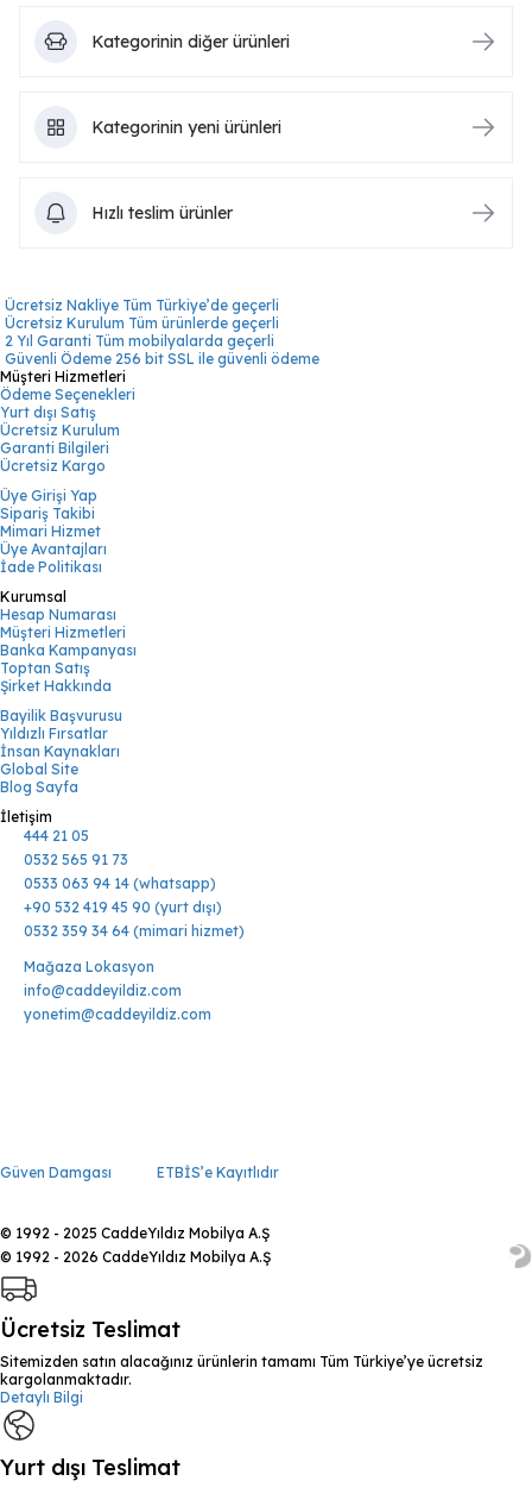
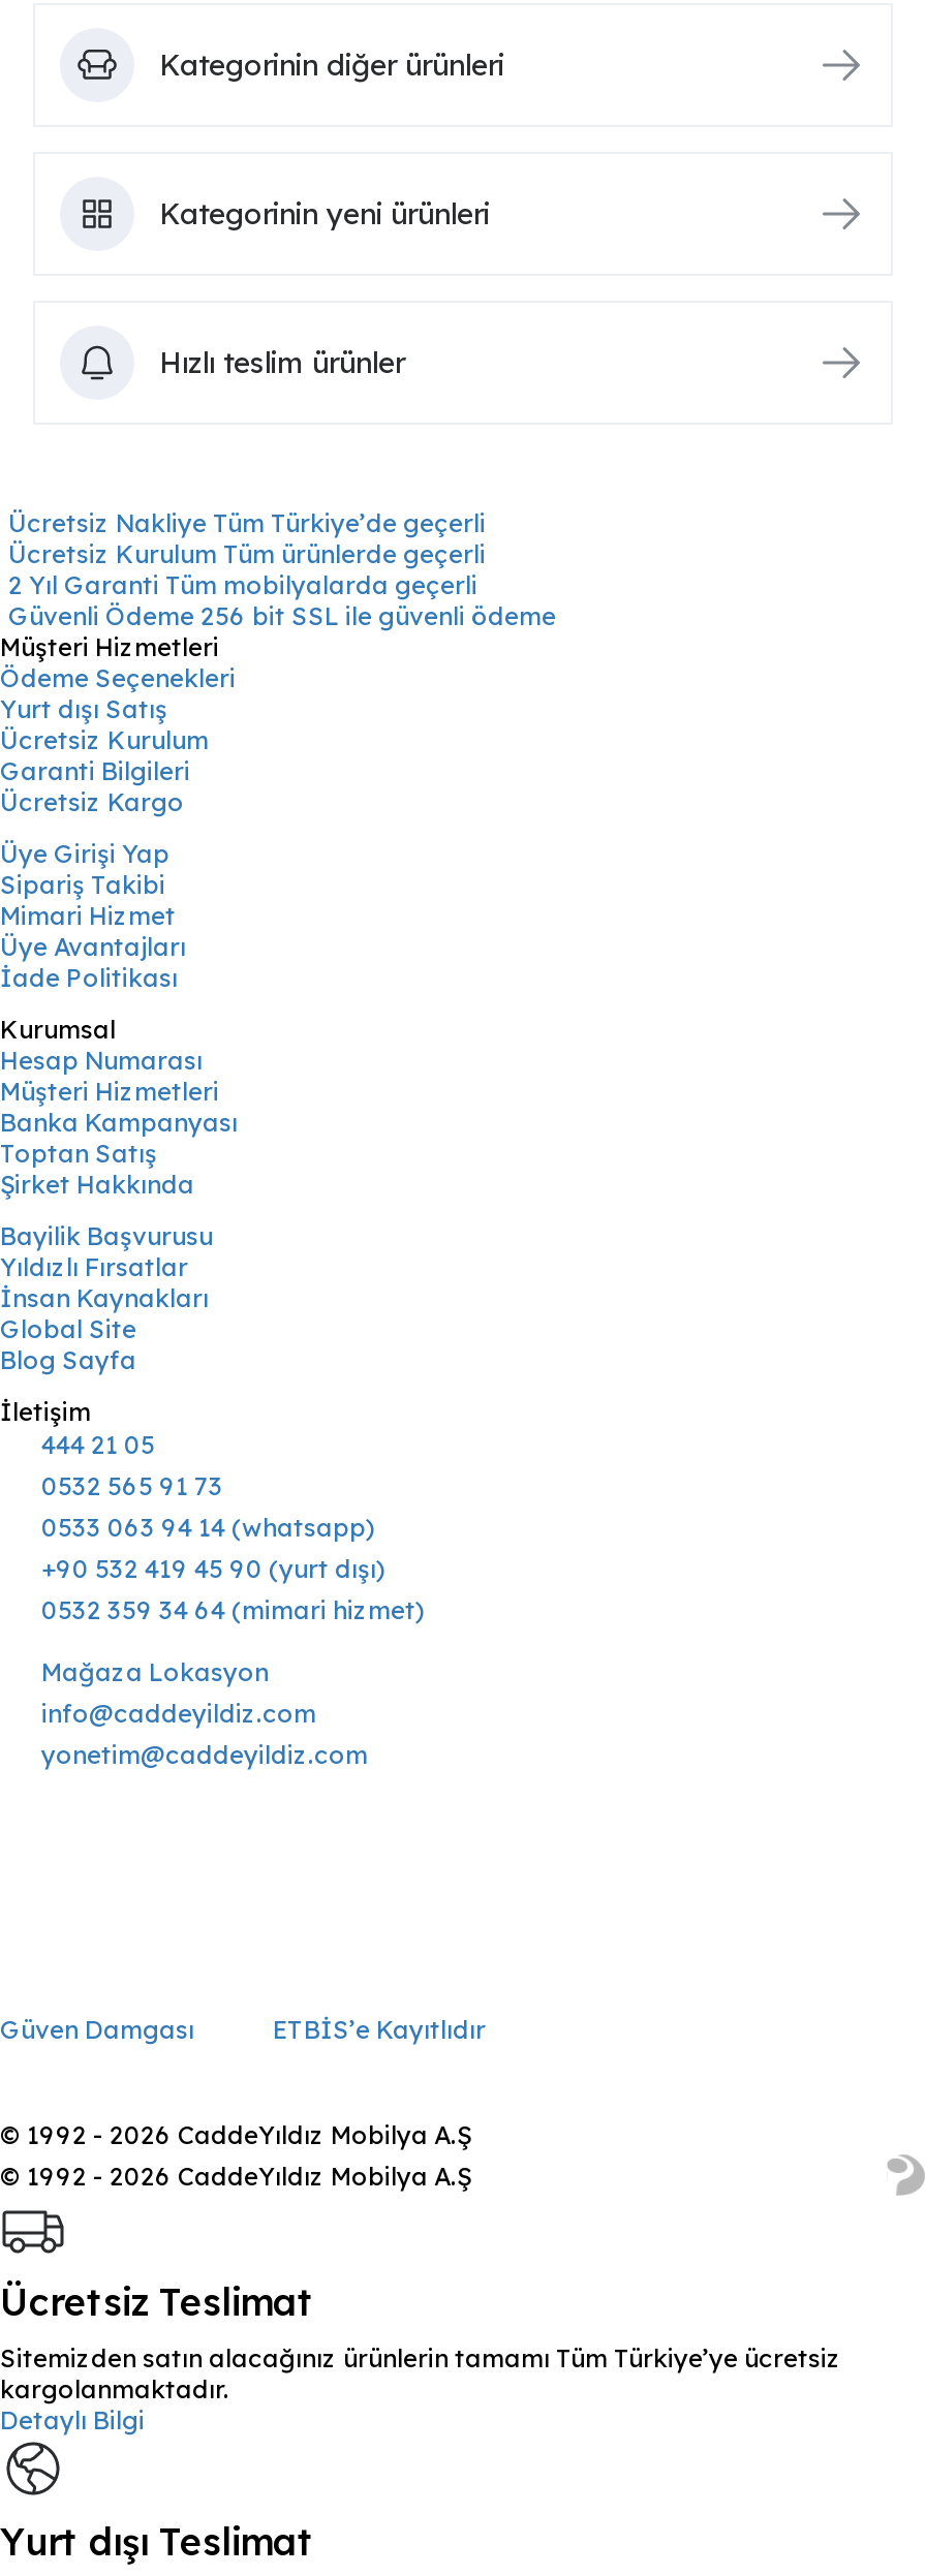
[0,1224,270,1242] © 1992 - 2025 CaddeYıldız Mobilya A.Ş -> [0,2119,471,2150] © 1992 - 2026 CaddeYıldız Mobilya A.Ş

